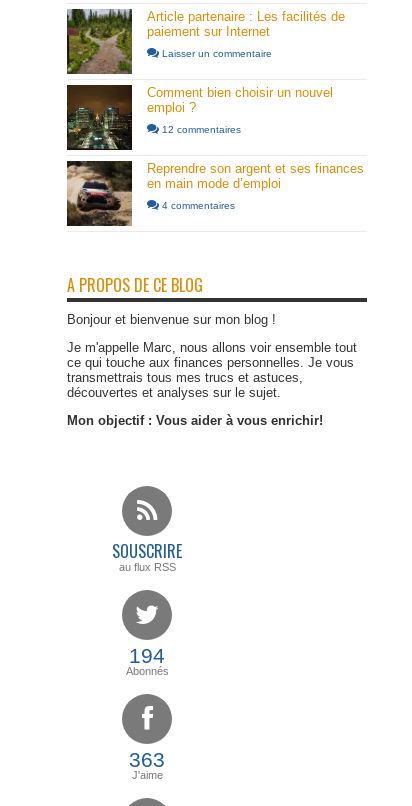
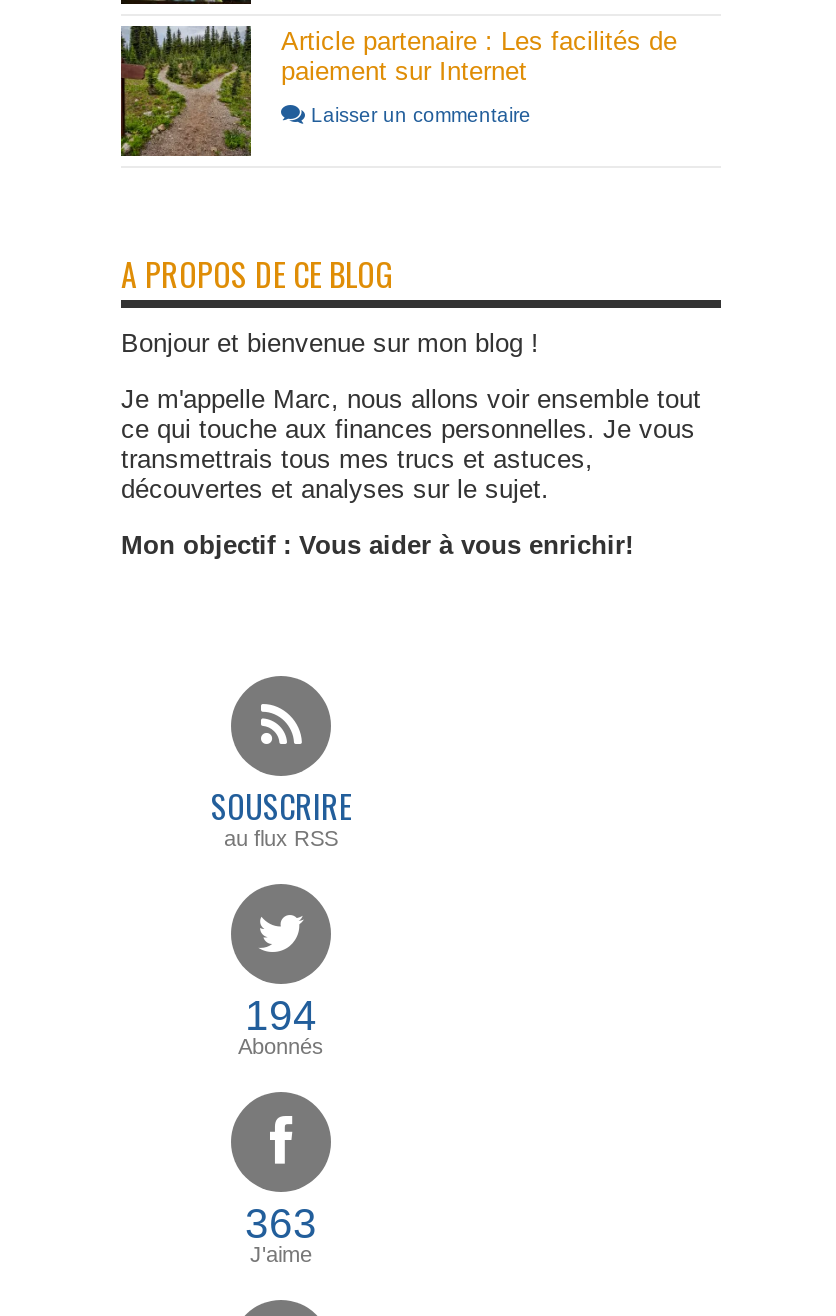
[67,84,364,211] [image] | Comment bien choisir un nouvel | emploi ? | 12 commentaires | Reprendre son argent et ses finances | en main mode d’emploi | 4 commentaires -> none
[66,160,133,227] [image] -> none

